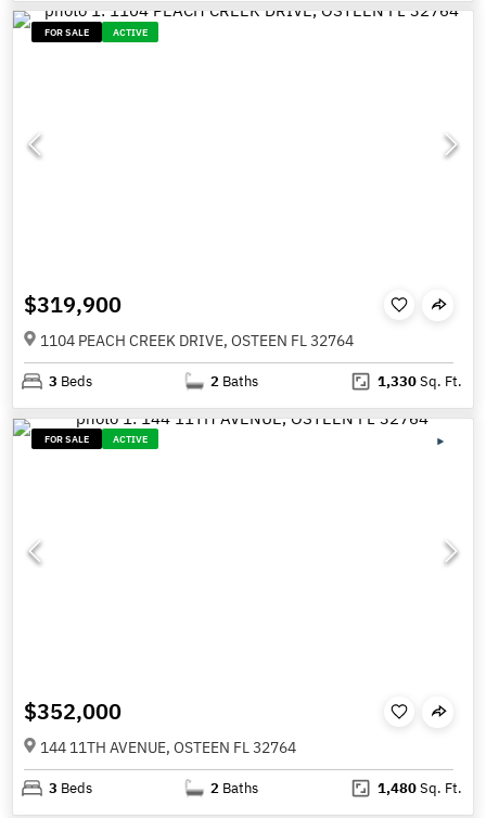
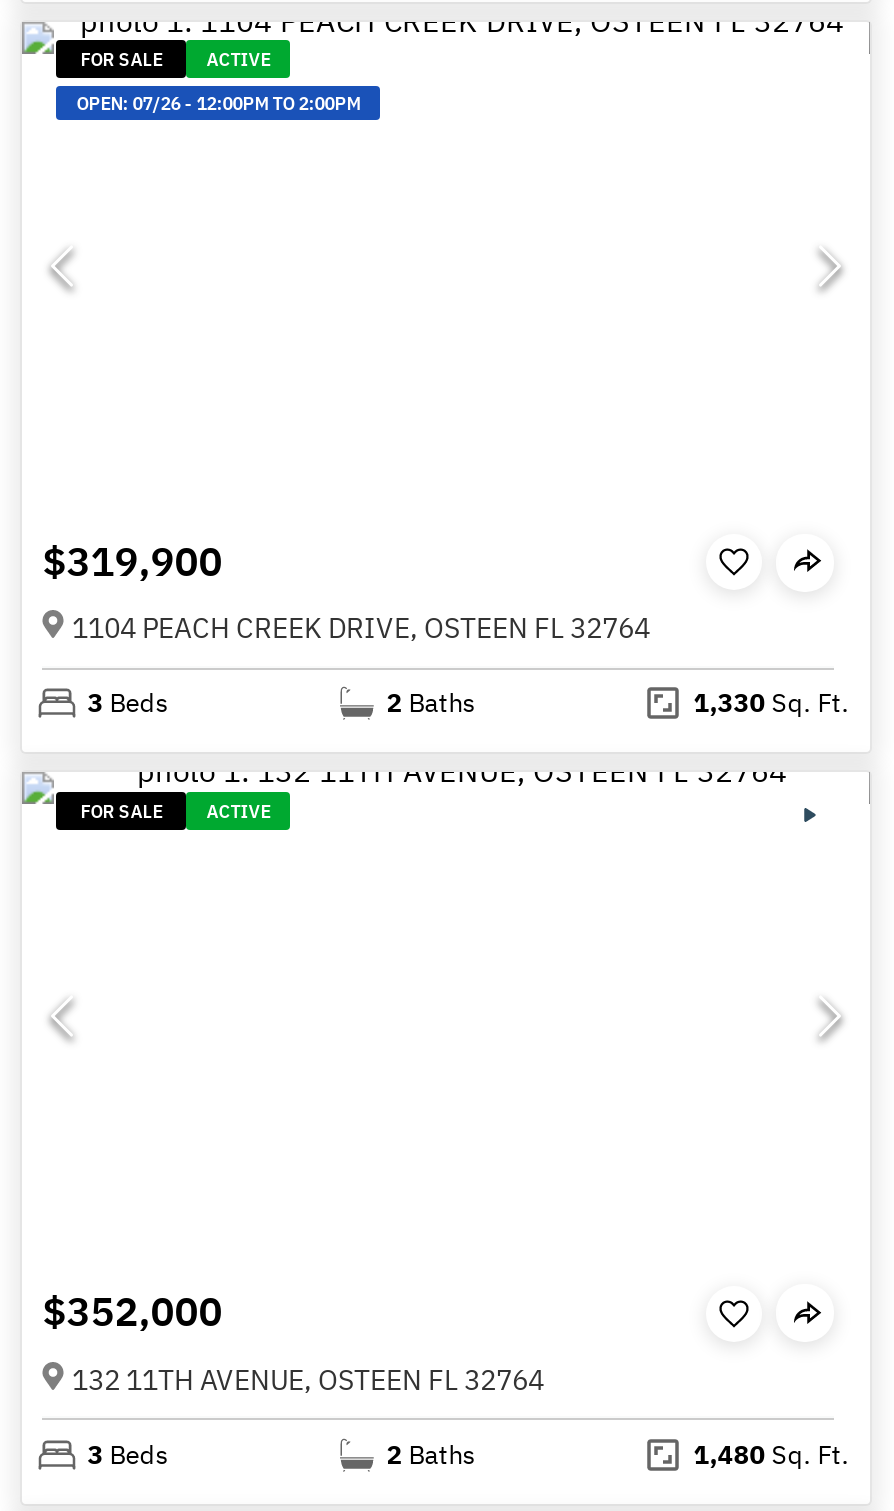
none -> [76,92,360,114] OPEN: 07/26 - 12:00PM TO 2:00PM
[40,738,296,757] 144 11TH AVENUE, OSTEEN FL 32764 -> [72,1360,544,1396] 132 11TH AVENUE, OSTEEN FL 32764

